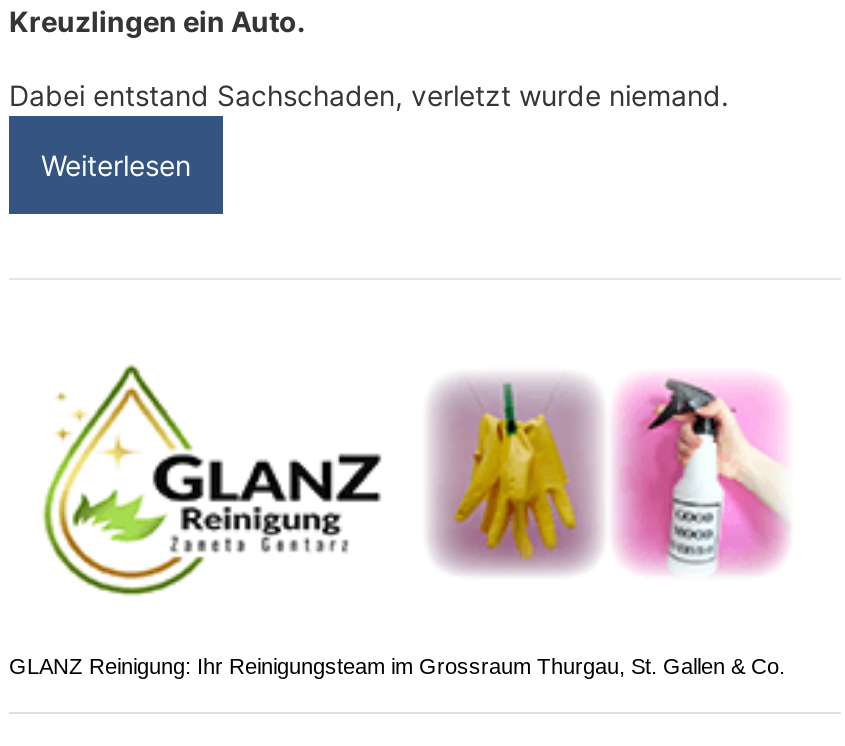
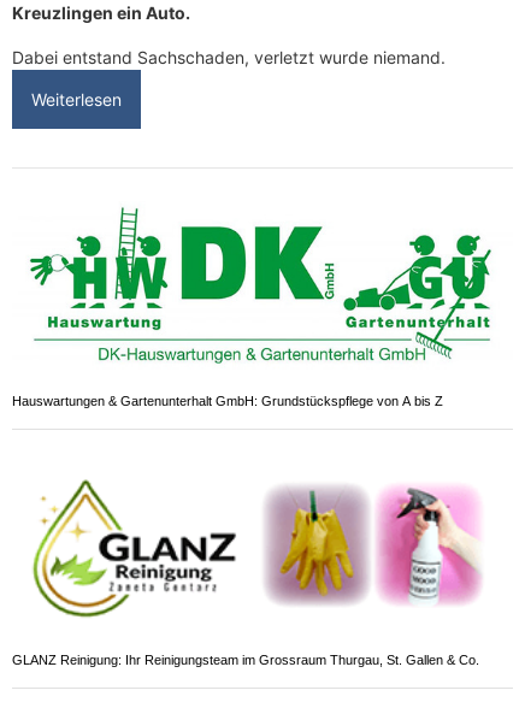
none -> [12,207,492,408] [image] | Hauswartungen & Gartenunterhalt GmbH: Grundstückspflege von A bis Z

